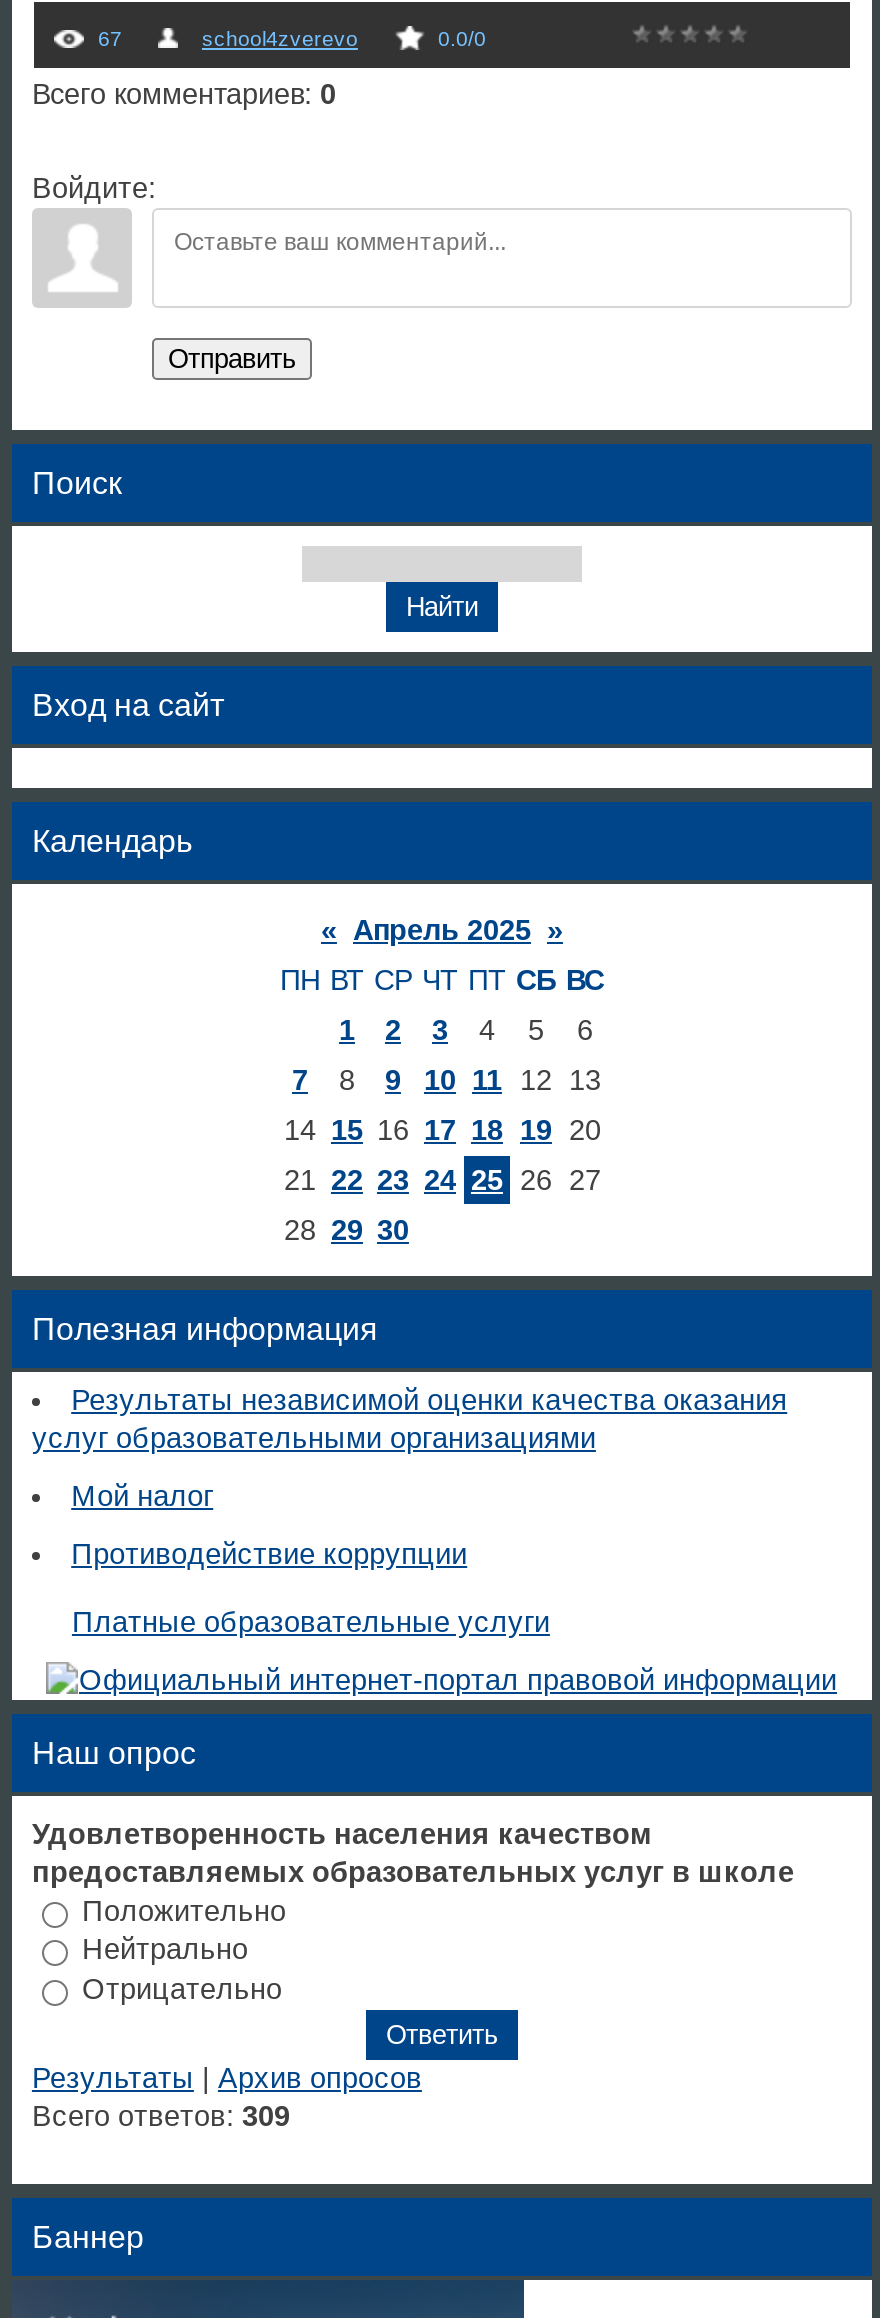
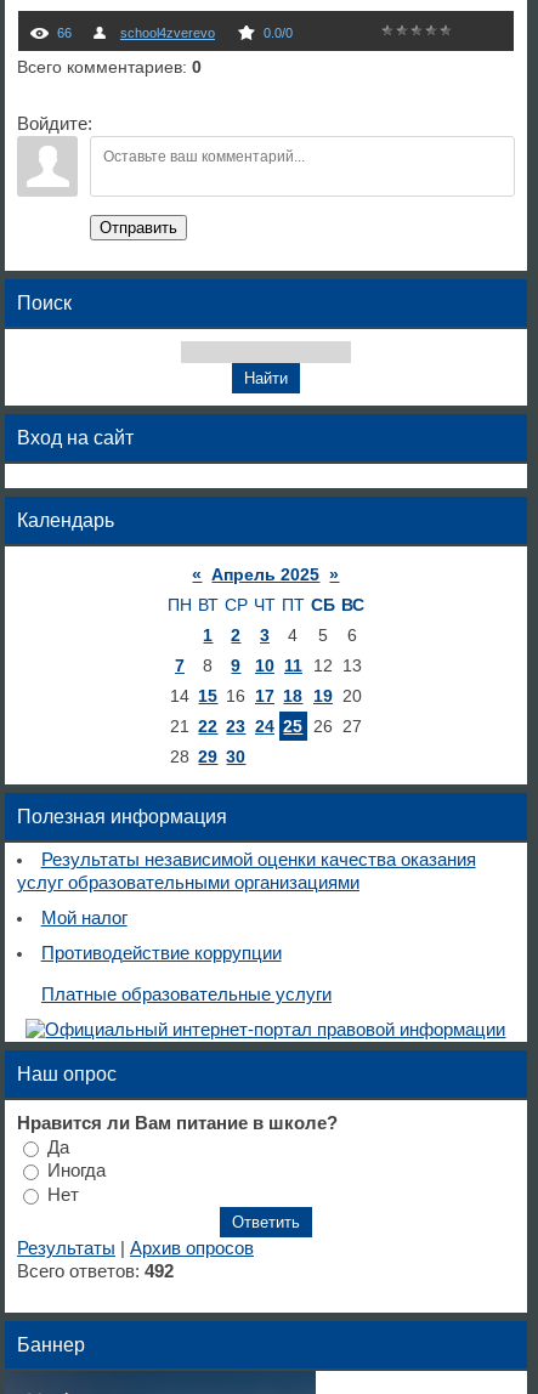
[98,25,122,49] 67 -> [57,25,72,40] 66
[32,1817,794,2005] Удовлетворенность населения качеством | предоставляемых образовательных услуг в школе | Положительно | Нейтрально | Отрицательно -> [17,1113,338,1204] Нравится ли Вам питание в школе? | Да | Иногда | Нет
[32,2099,290,2131] Всего ответов: 309 -> [17,1261,174,1281] Всего ответов: 492

